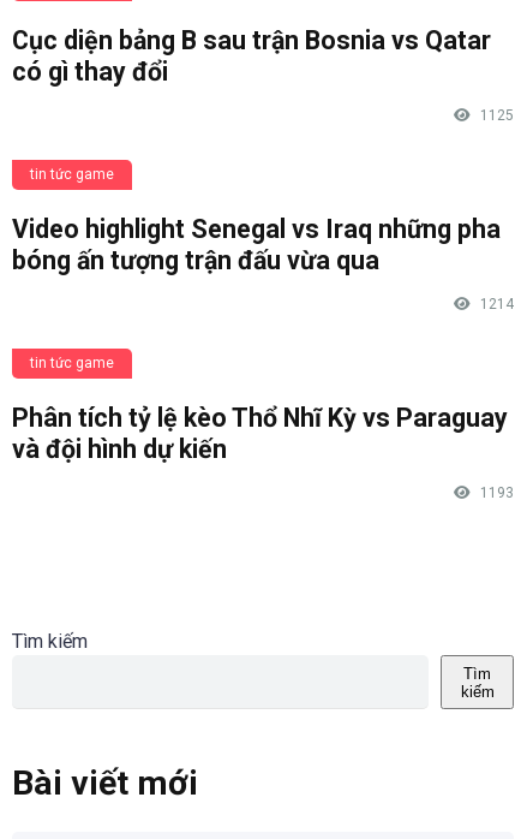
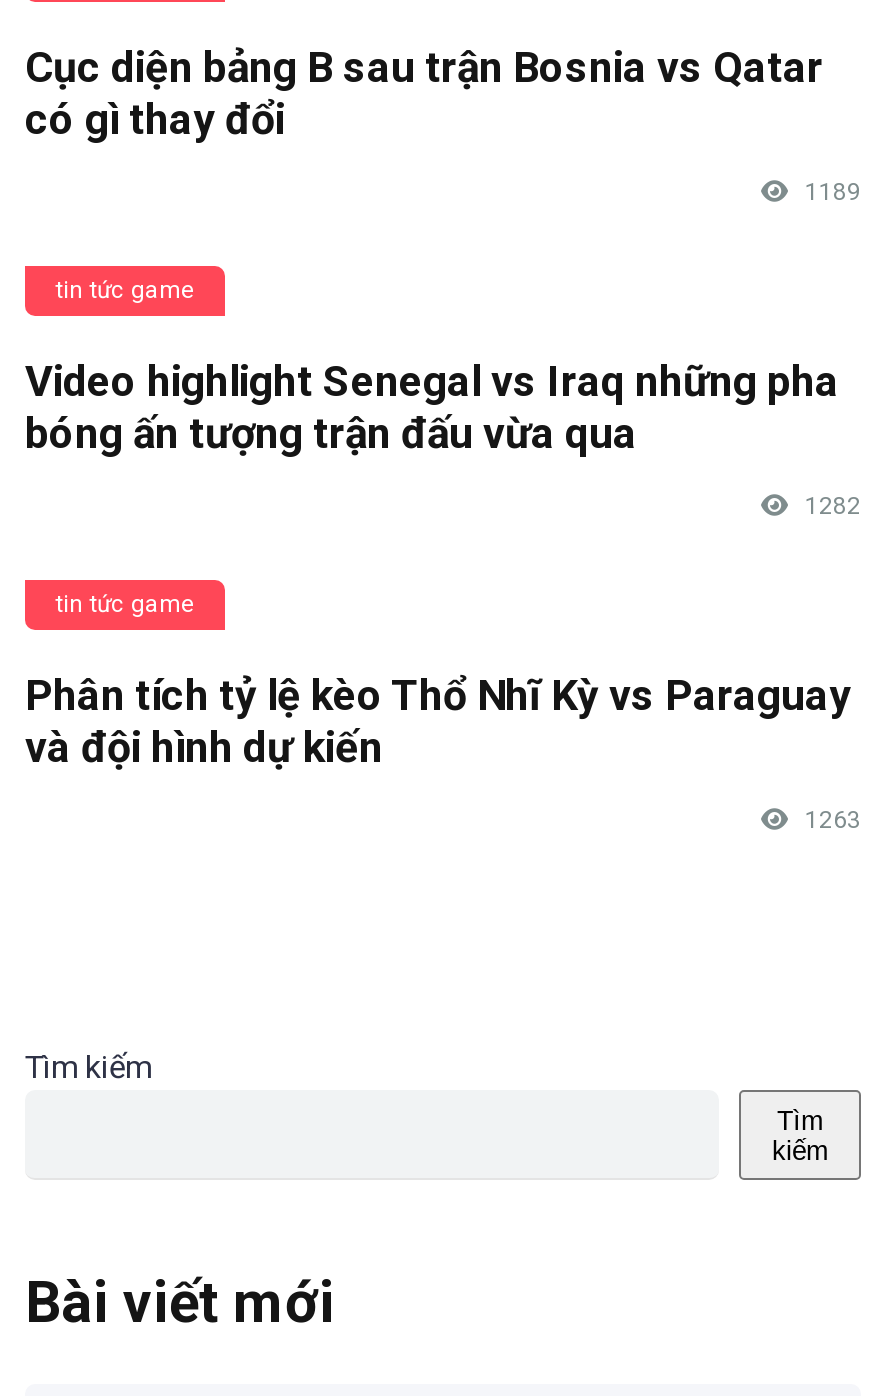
[477,107,514,124] 1125 -> [799,178,861,206] 1189
[477,296,514,313] 1214 -> [799,492,861,520] 1282
[477,485,514,501] 1193 -> [799,806,861,834] 1263

